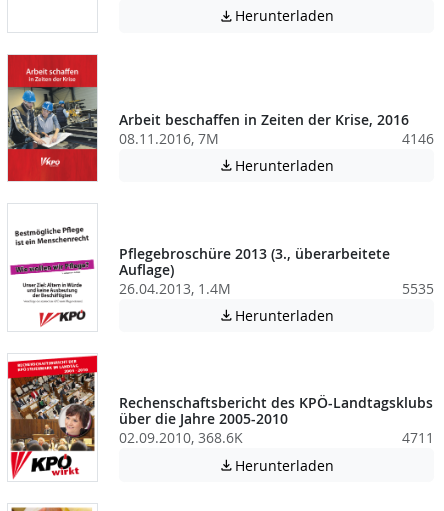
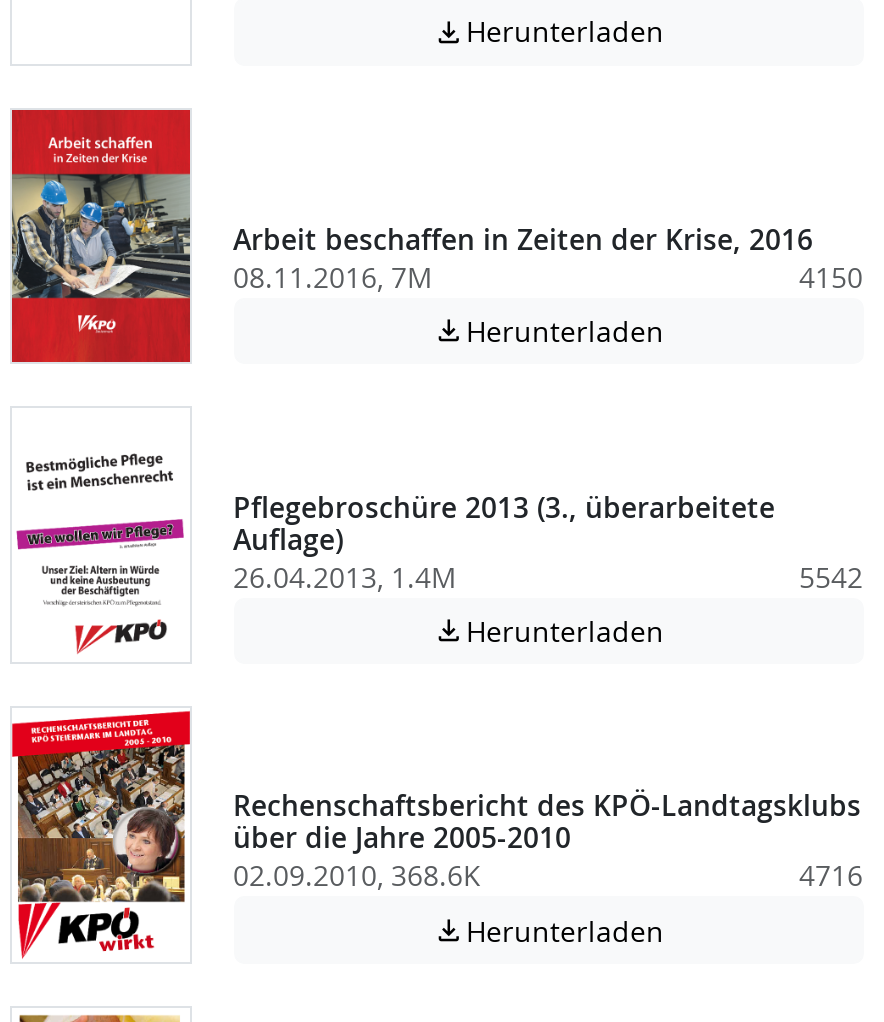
[401,129,433,148] 4146 -> [799,258,863,296] 4150
[401,279,433,298] 5535 -> [799,557,863,595] 5542
[401,428,433,447] 4711 -> [799,856,863,894] 4716

